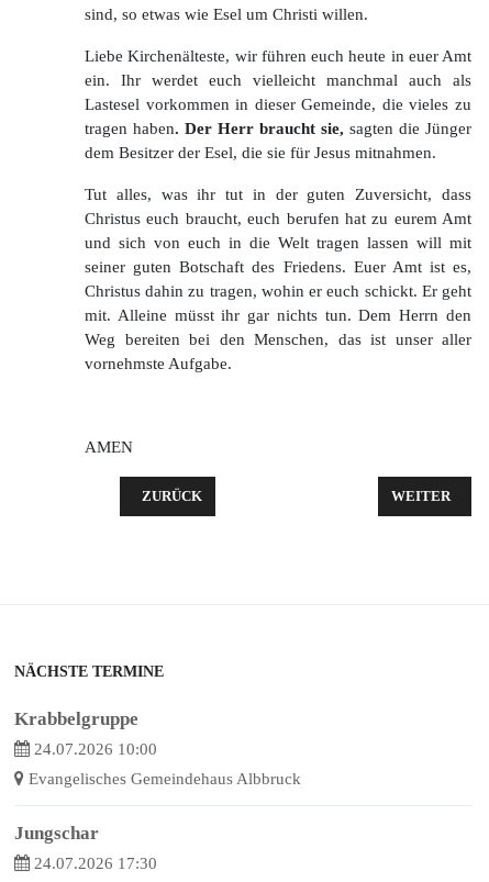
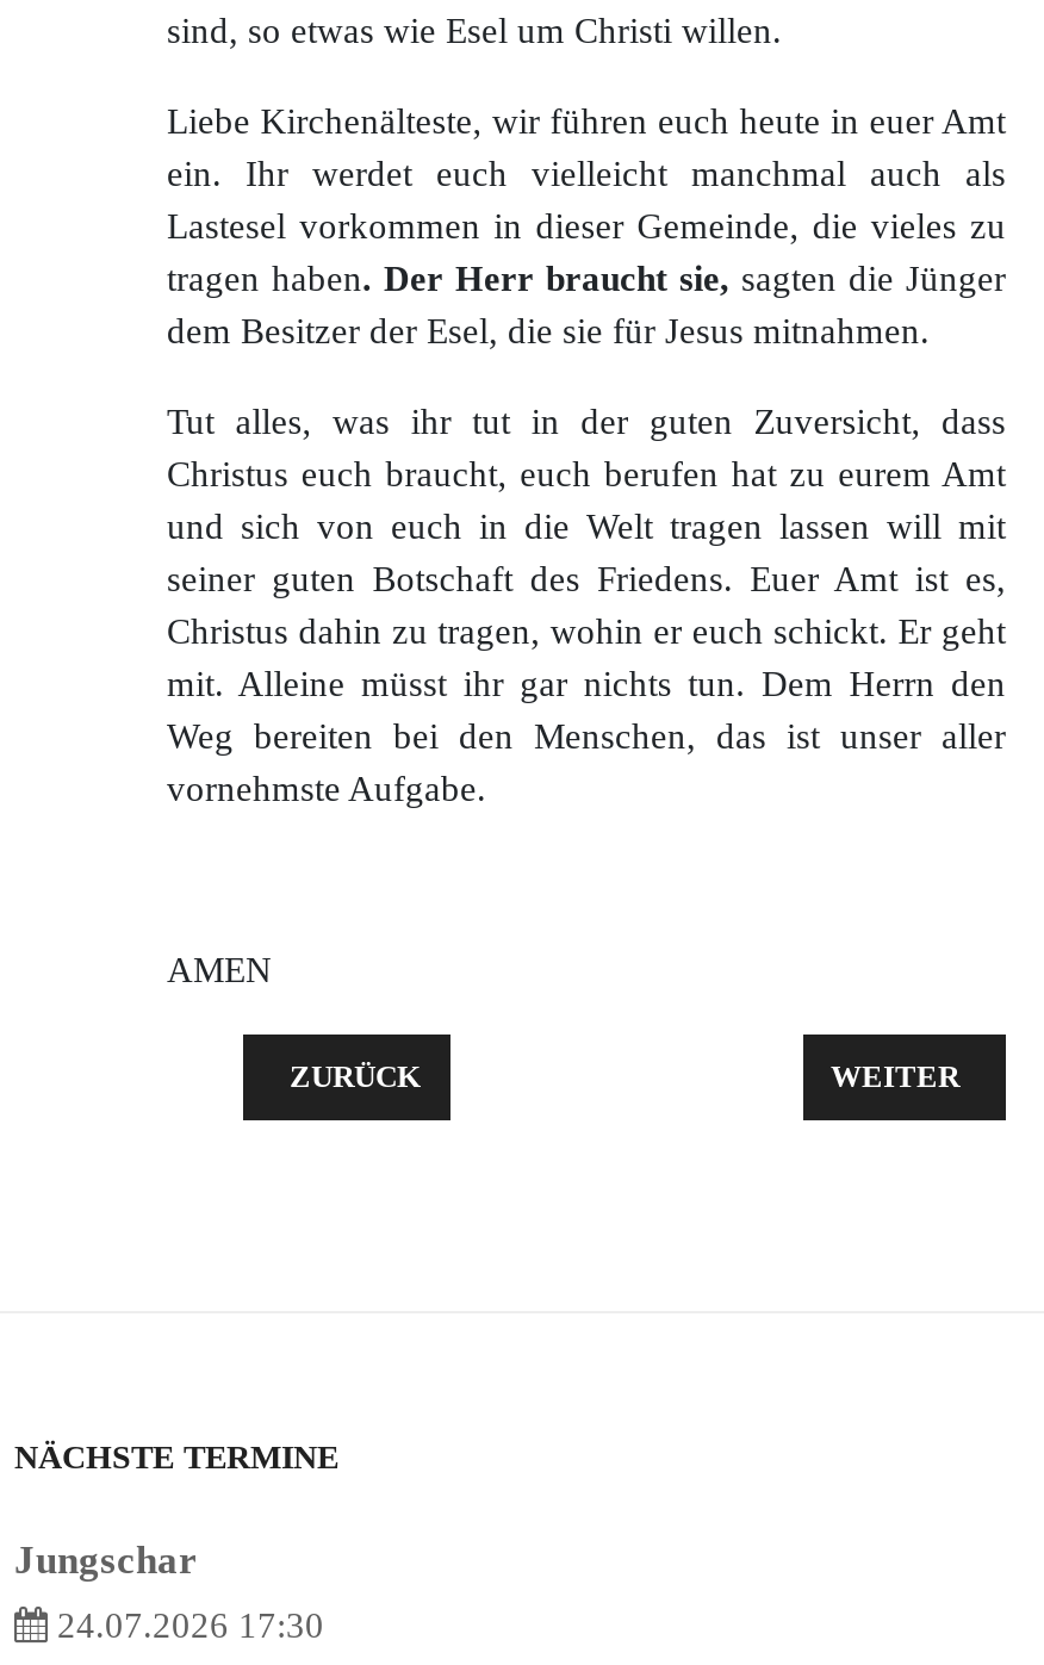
[14,708,301,787] Krabbelgruppe | 24.07.2026 10:00 | Evangelisches Gemeindehaus Albbruck -> none

